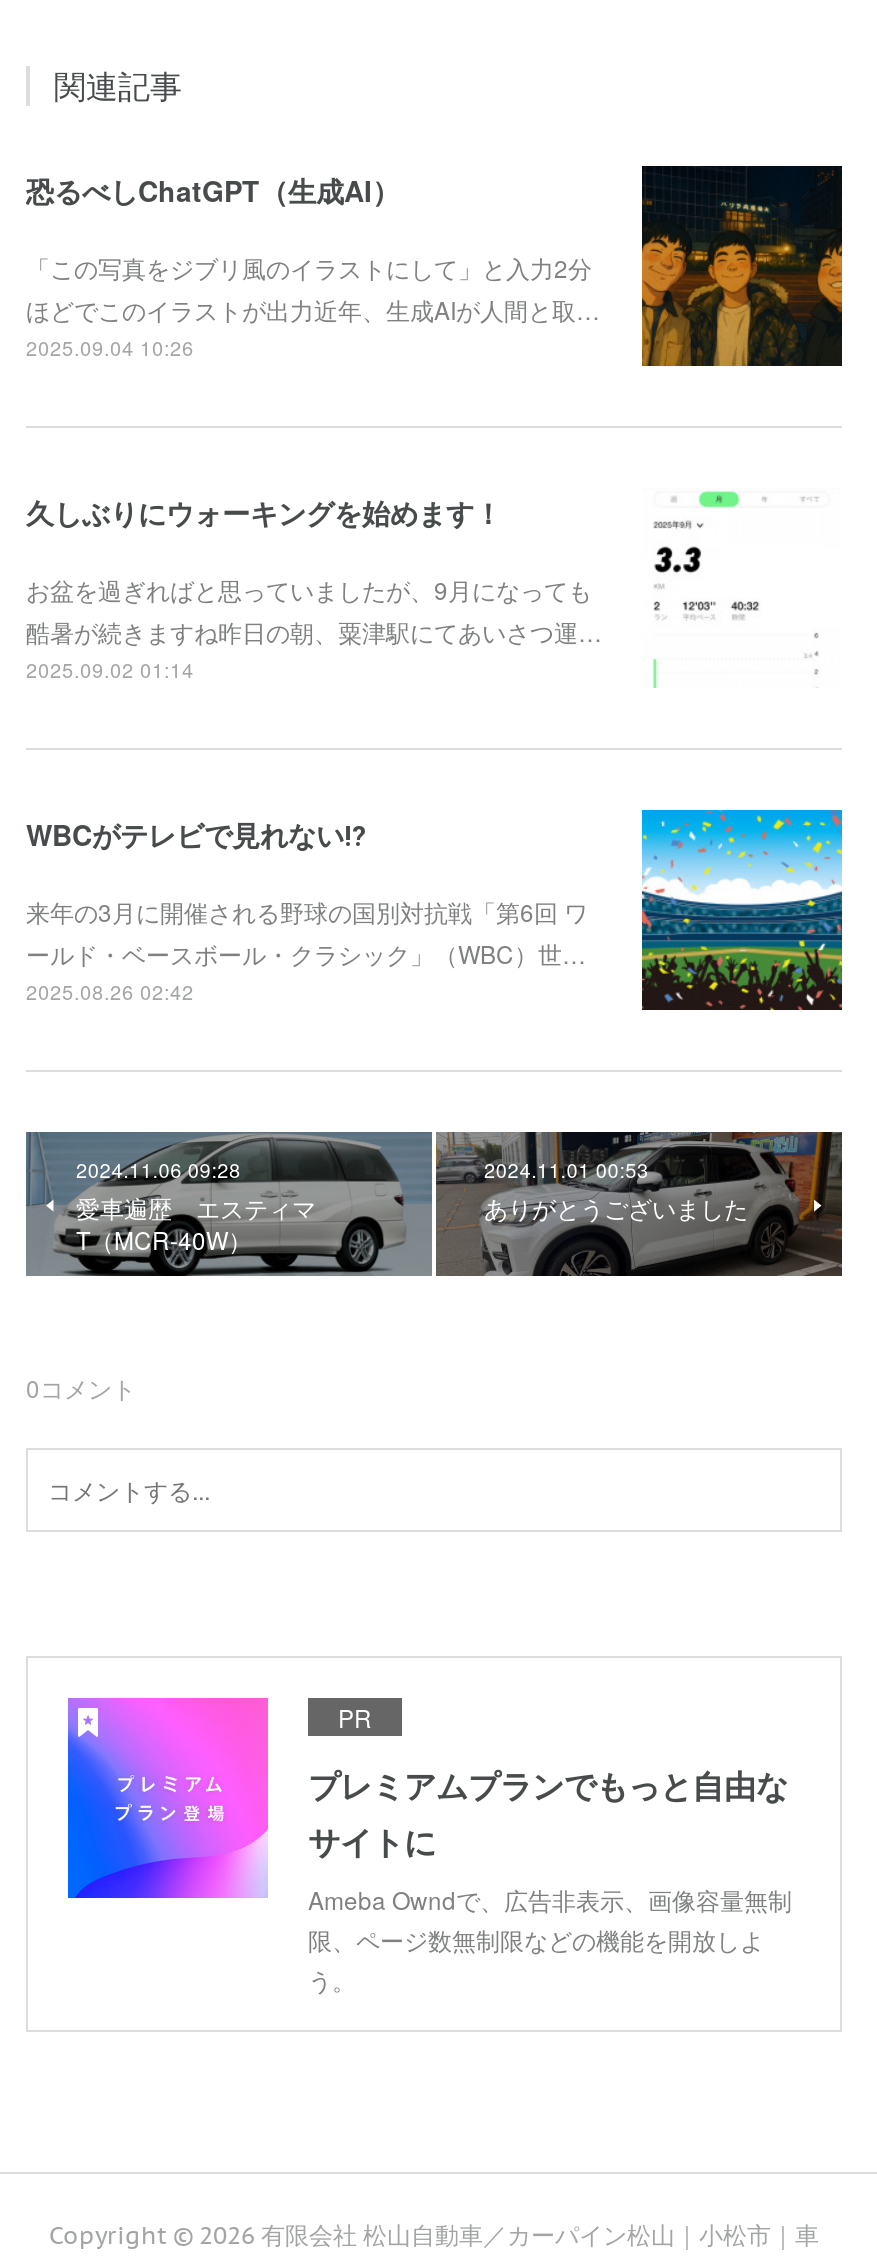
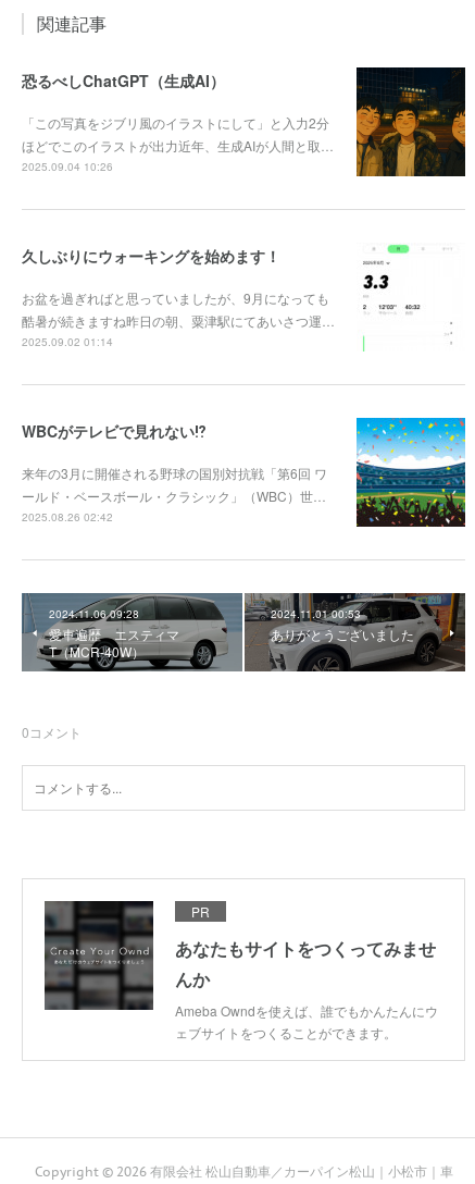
[66,1696,792,1996] [image] | プレミアムプランでもっと自由な | サイトに | Ameba Owndで、広告非表示、画像容量無制 | 限、ページ数無制限などの機能を開放しよ | う。 -> [43,900,438,1041] [image] | あなたもサイトをつくってみませ | んか | Ameba Owndを使えば、誰でもかんたんにウ | ェブサイトをつくることができます。

